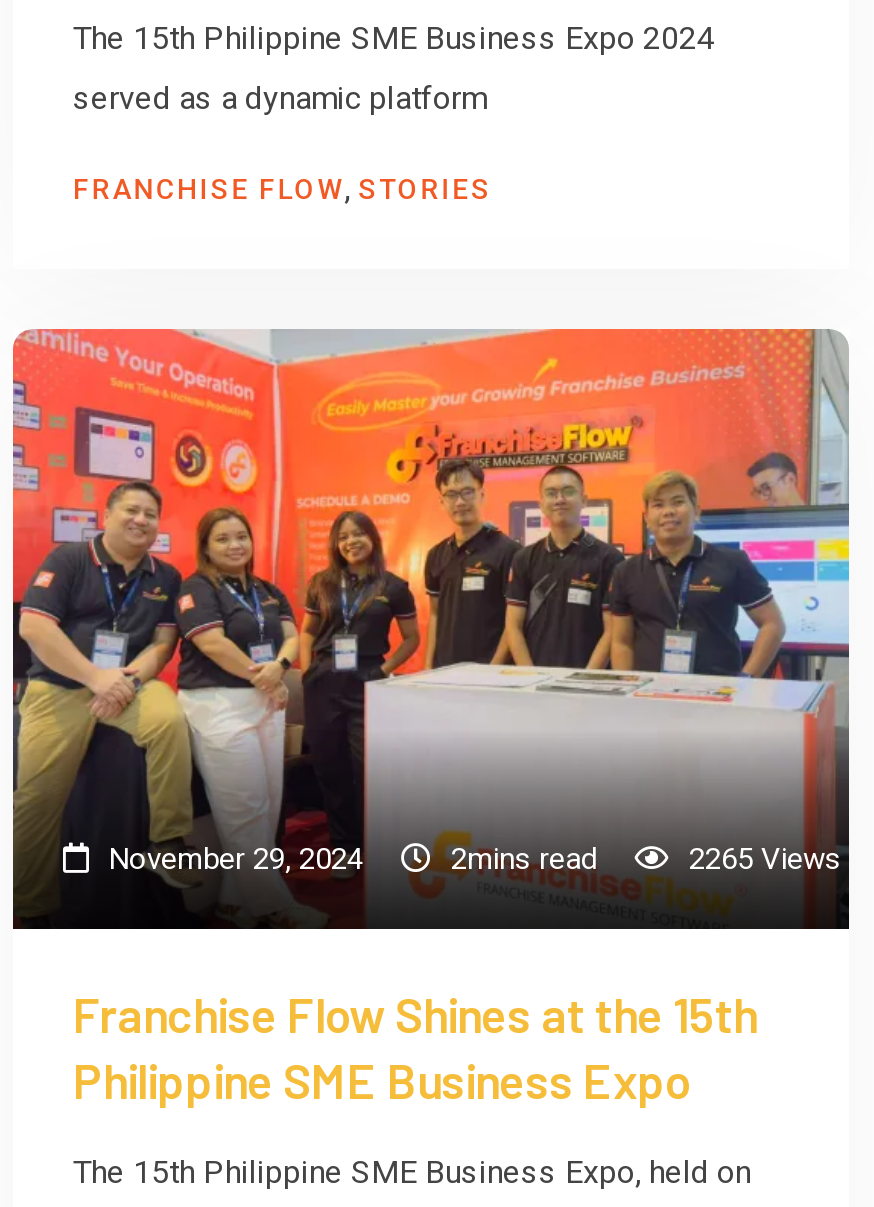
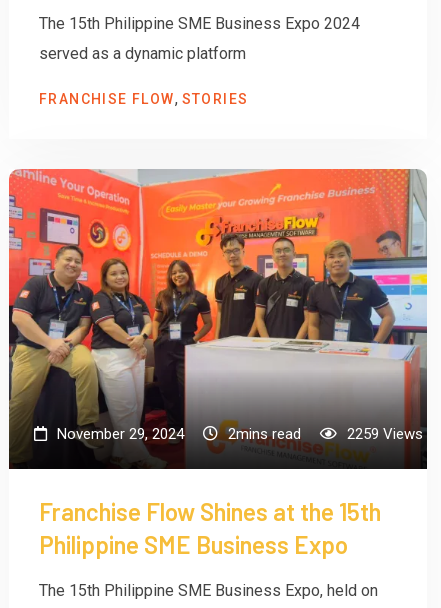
[689,841,841,877] 2265 Views -> [347,425,423,443] 2259 Views

